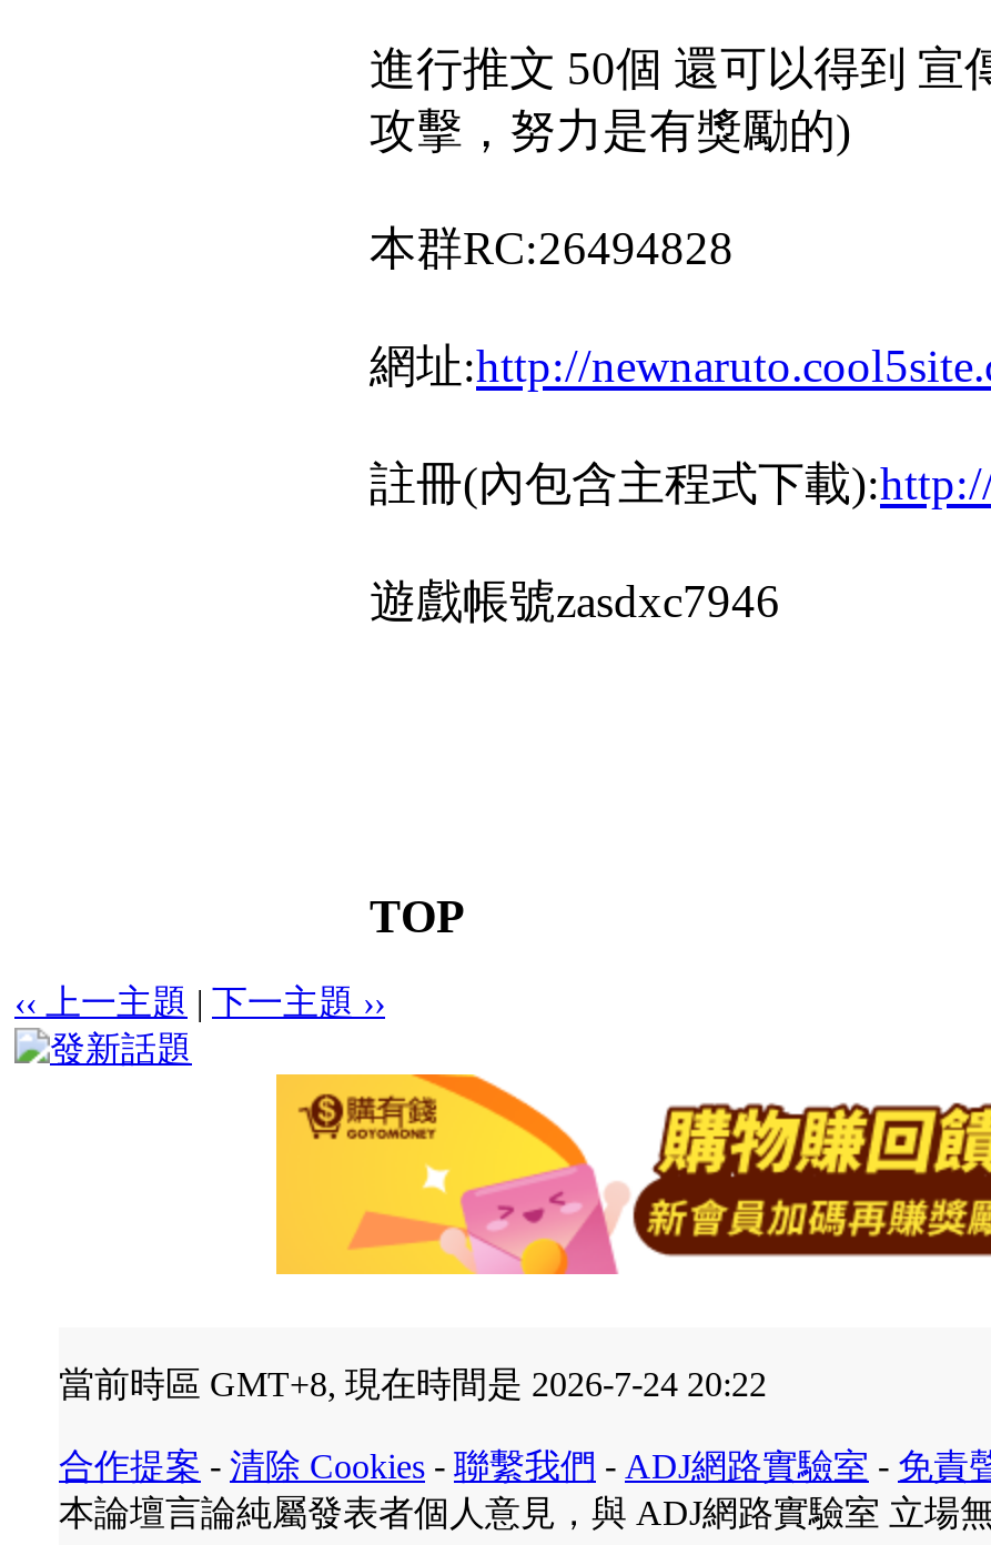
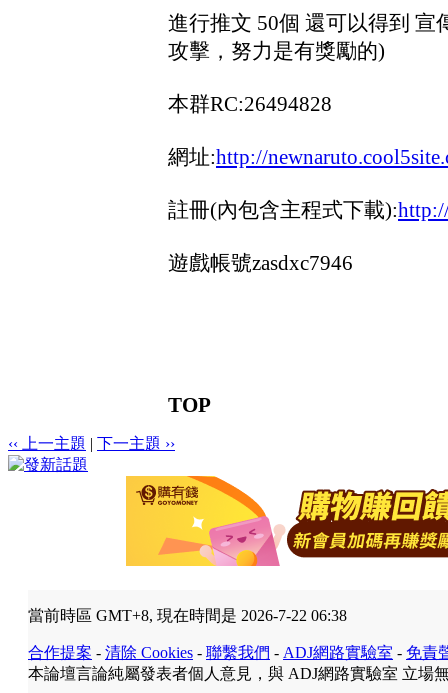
[59,1365,767,1403] 當前時區 GMT+8, 現在時間是 2026-7-24 20:22 -> [28,607,347,624] 當前時區 GMT+8, 現在時間是 2026-7-22 06:38

